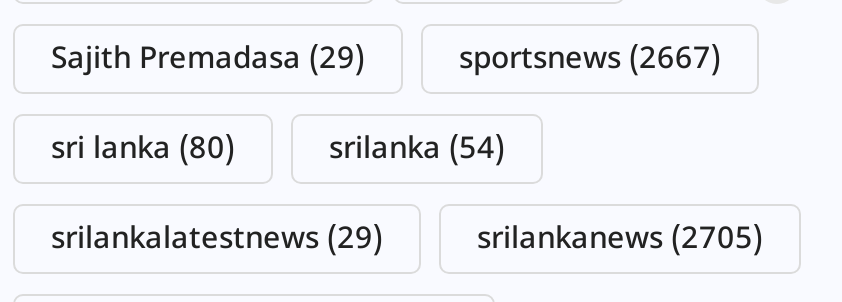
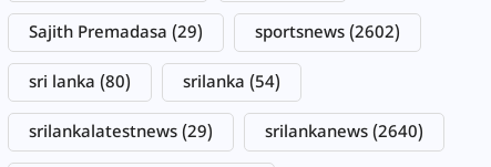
[459,42,721,80] sportsnews (2667) -> [255,23,400,44] sportsnews (2602)
[477,222,763,260] srilankanews (2705) -> [265,123,423,144] srilankanews (2640)

